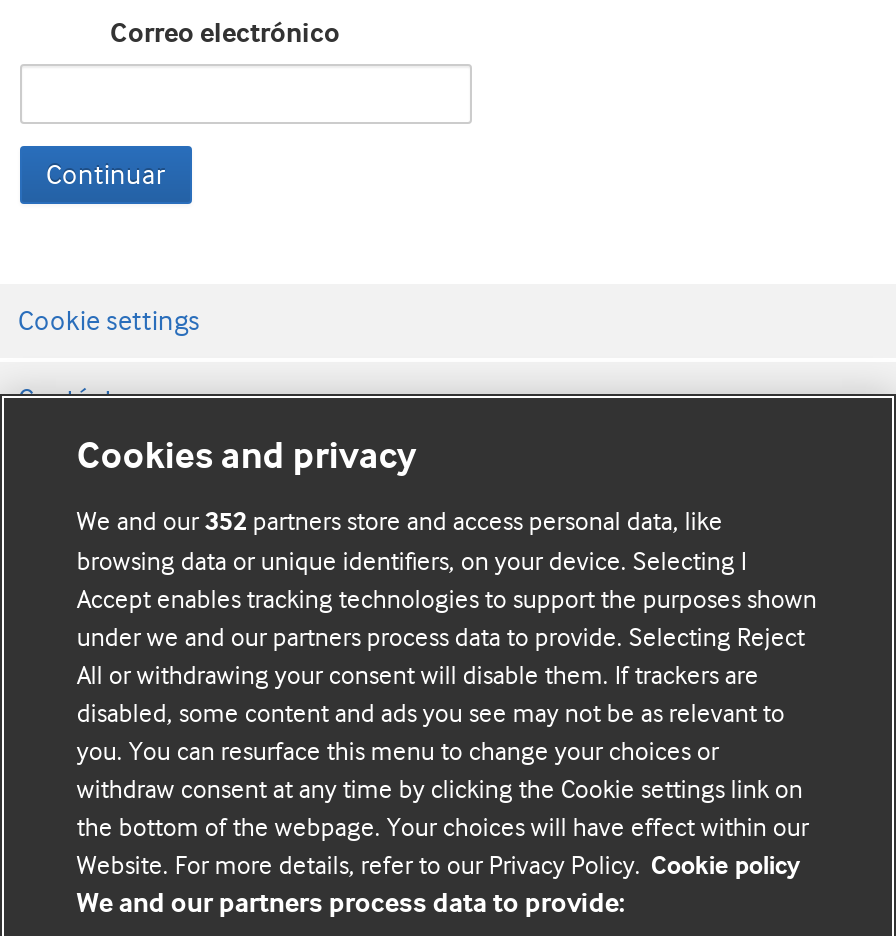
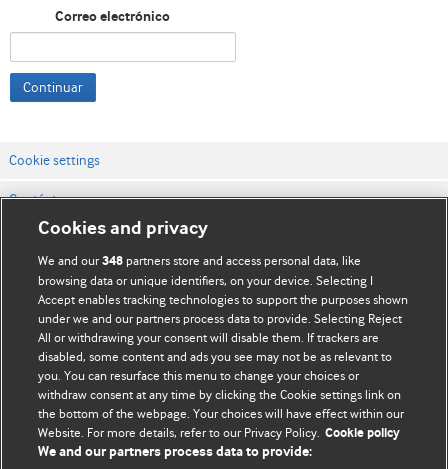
[77,506,723,538] We and our 352 partners store and access personal data, like -> [38,253,361,269] We and our 348 partners store and access personal data, like

